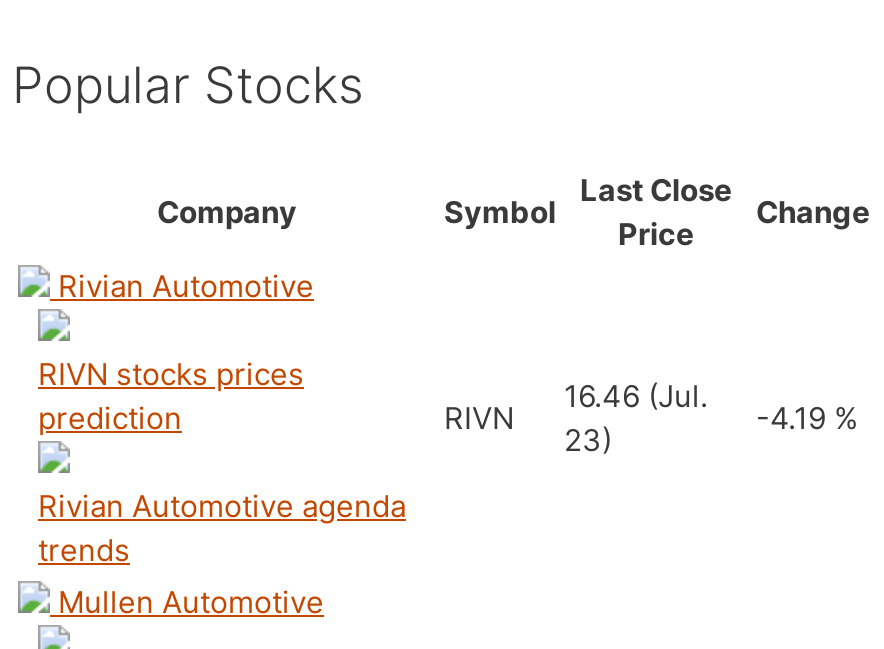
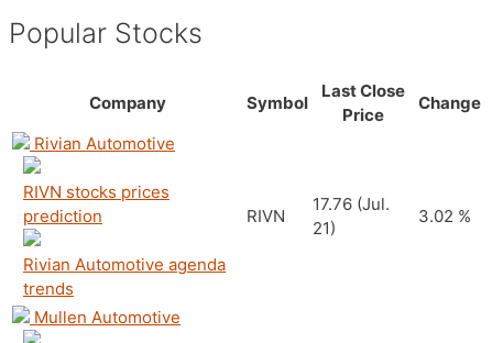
[564,378,708,416] 16.46 (Jul. -> [313,194,390,215] 17.76 (Jul.
[756,400,858,438] -4.19 % -> [418,206,471,227] 3.02 %
[564,422,612,460] 23) -> [313,218,336,239] 21)

